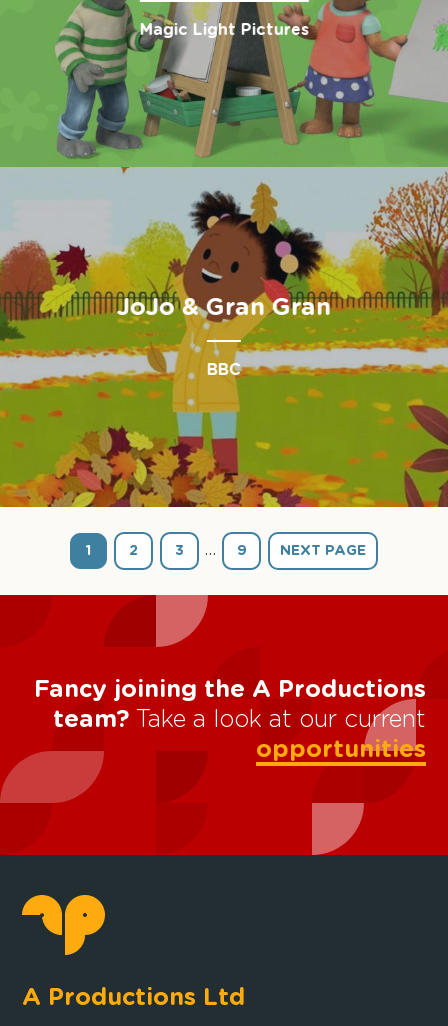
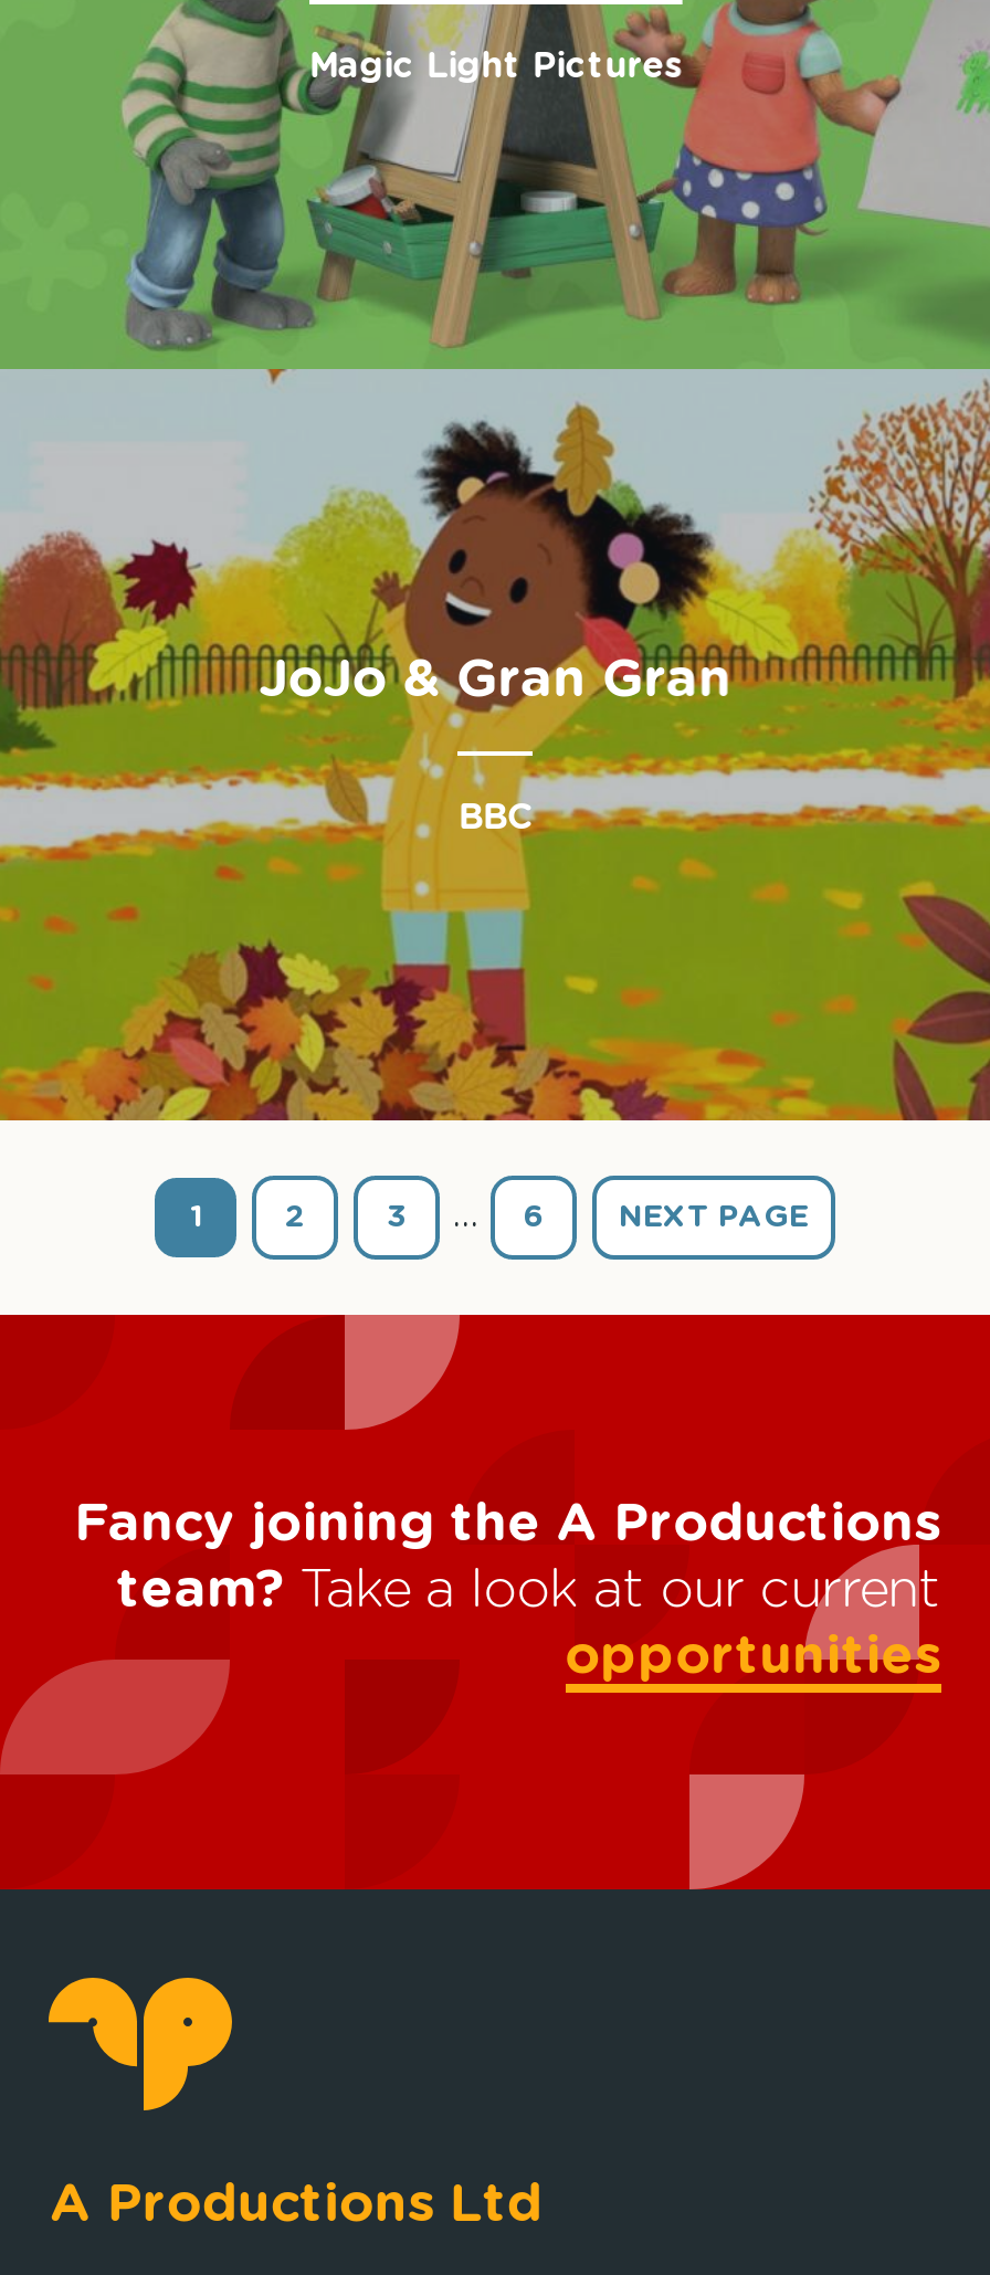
[236,544,246,558] 9 -> [523,1202,545,1233] 6

